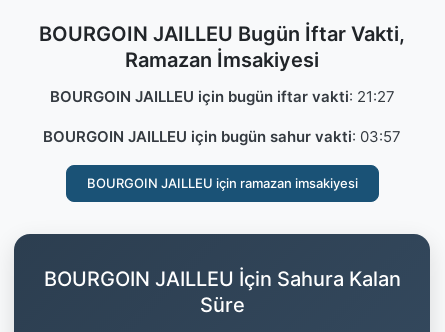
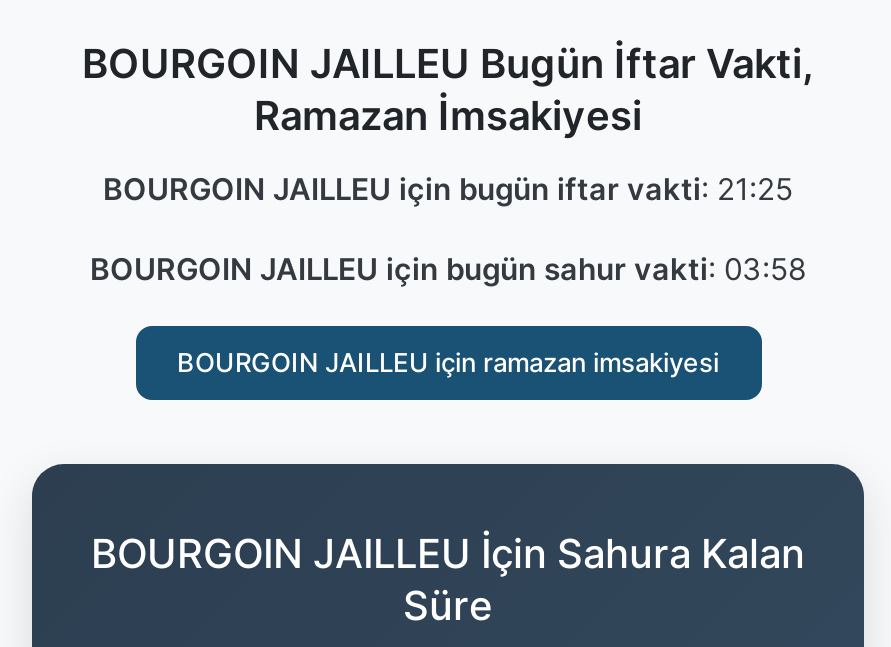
[49,87,394,106] BOURGOIN JAILLEU için bugün iftar vakti: 21:27 -> [103,170,793,208] BOURGOIN JAILLEU için bugün iftar vakti: 21:25
[43,127,401,146] BOURGOIN JAILLEU için bugün sahur vakti: 03:57 -> [90,250,806,288] BOURGOIN JAILLEU için bugün sahur vakti: 03:58

